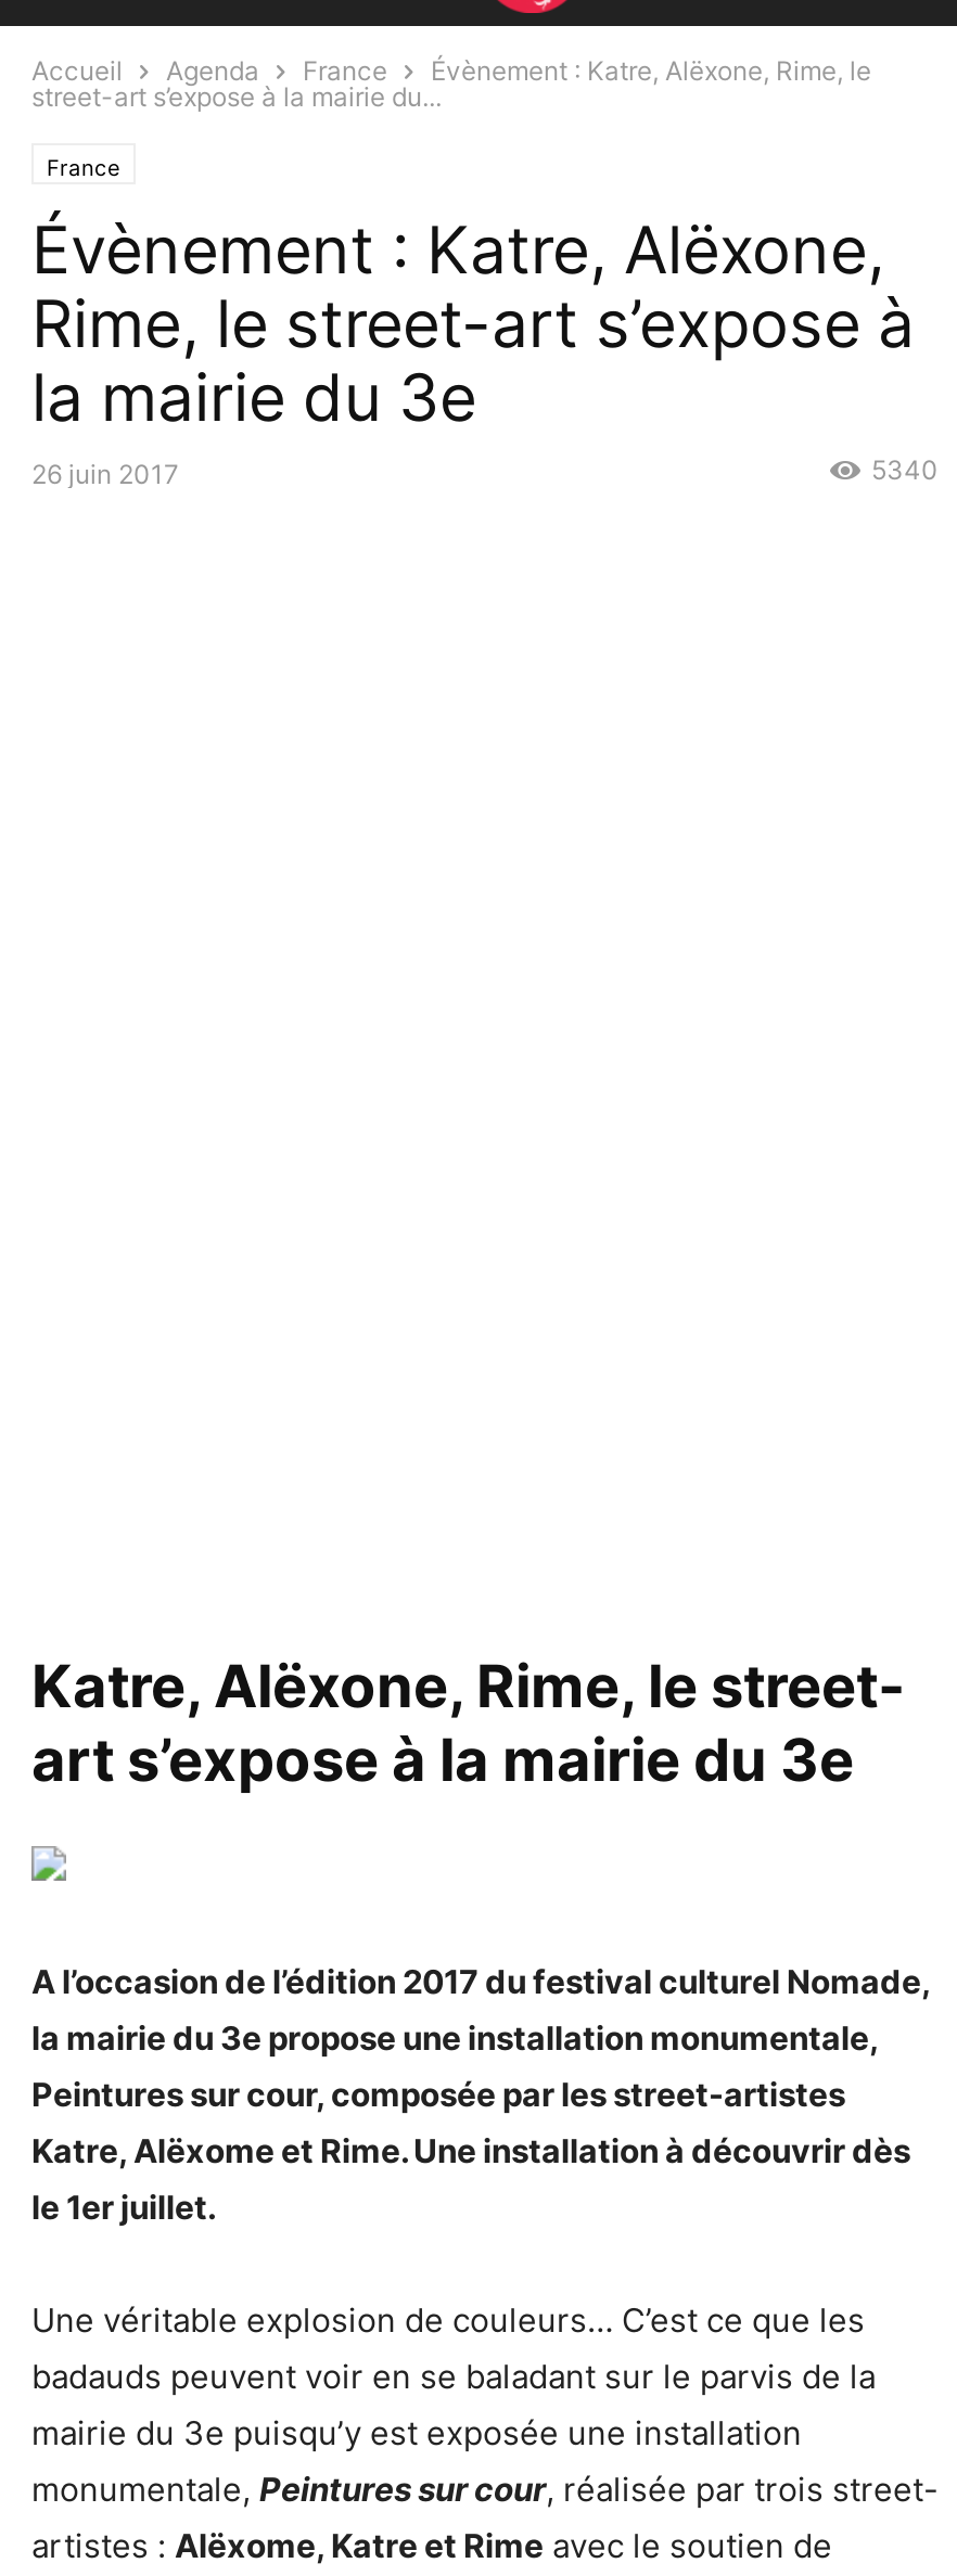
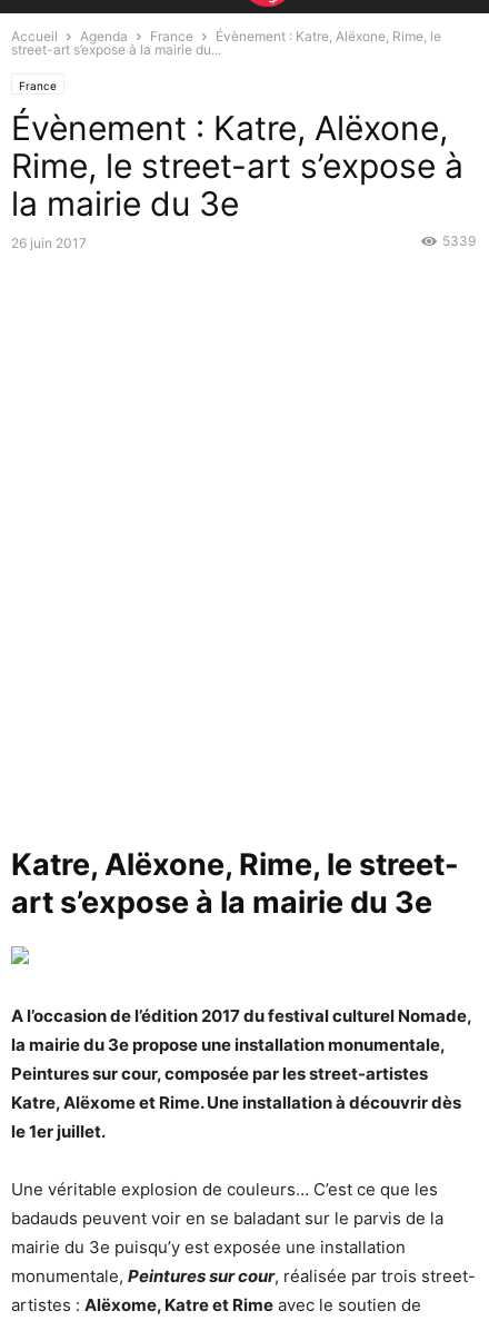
[871,453,939,486] 5340 -> [442,232,476,249] 5339

